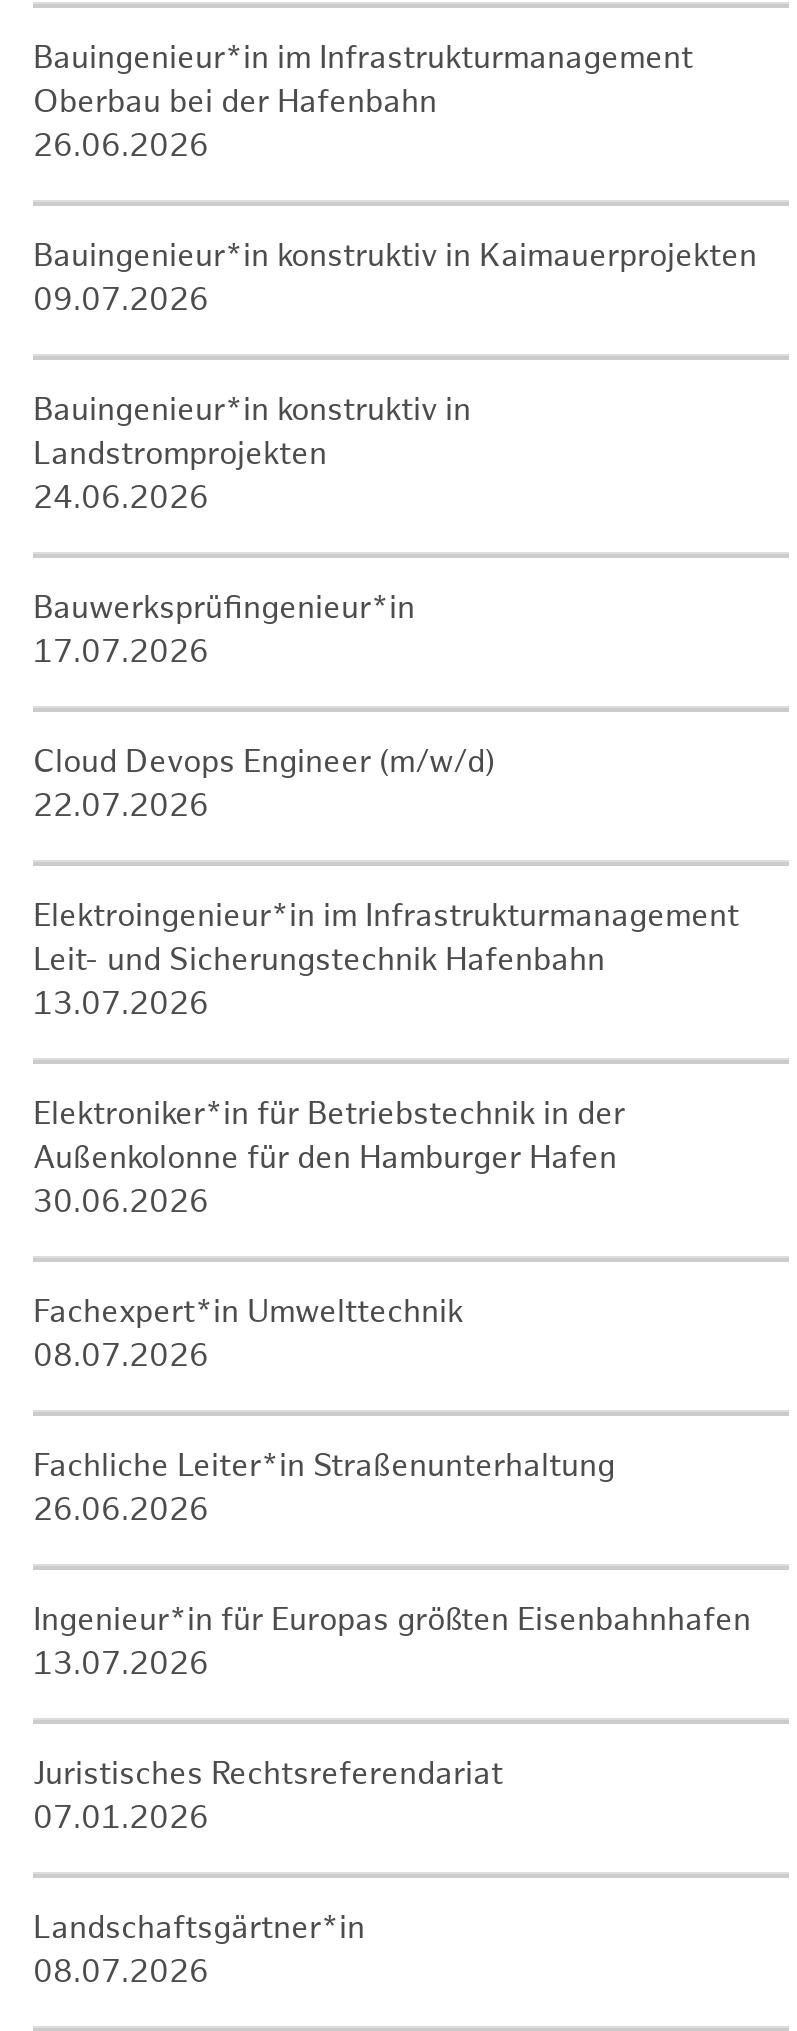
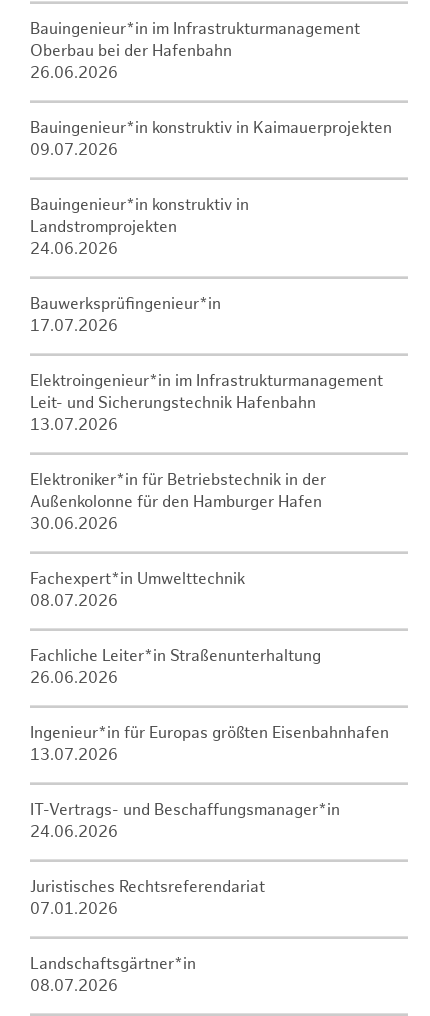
[33,744,495,826] Cloud Devops Engineer (m/w/d) | 22.07.2026 -> none
moved [33,898,751,1684] -> [30,372,389,765]: Elektroingenieur*in im Infrastrukturmanagement | Leit- und Sicherungstechnik Hafenbahn | 13.07.2026 | ... | Ingenieur*in für Europas größten Eisenbahnhafen | 13.07.2026
none -> [30,801,340,842] IT-Vertrags- und Beschaffungsmanager*in | 24.06.2026

